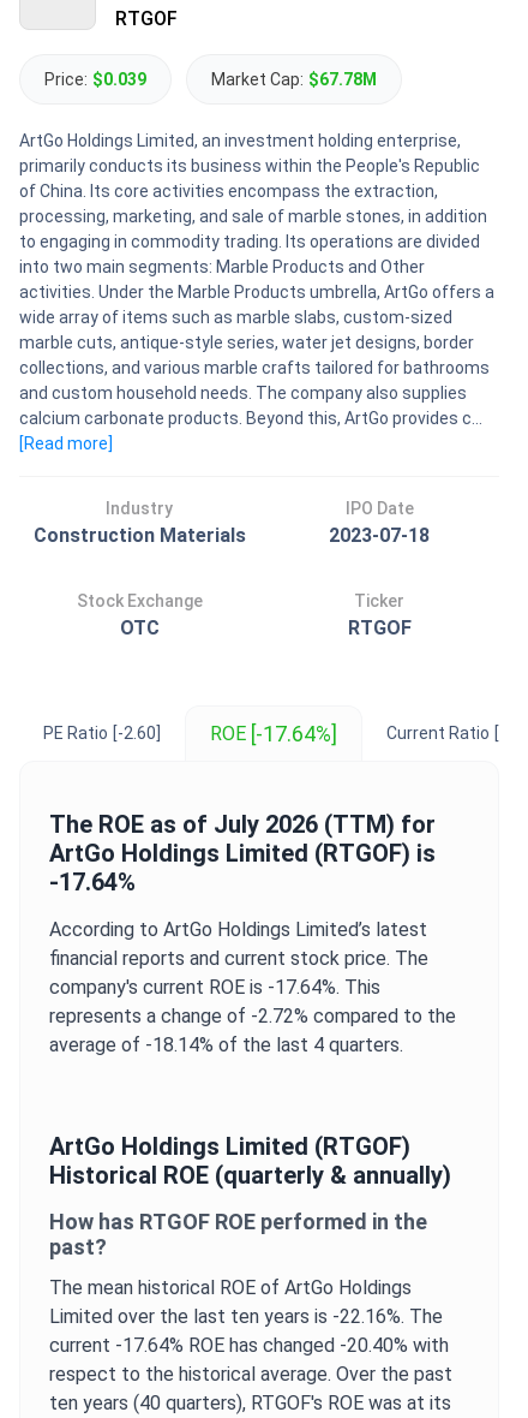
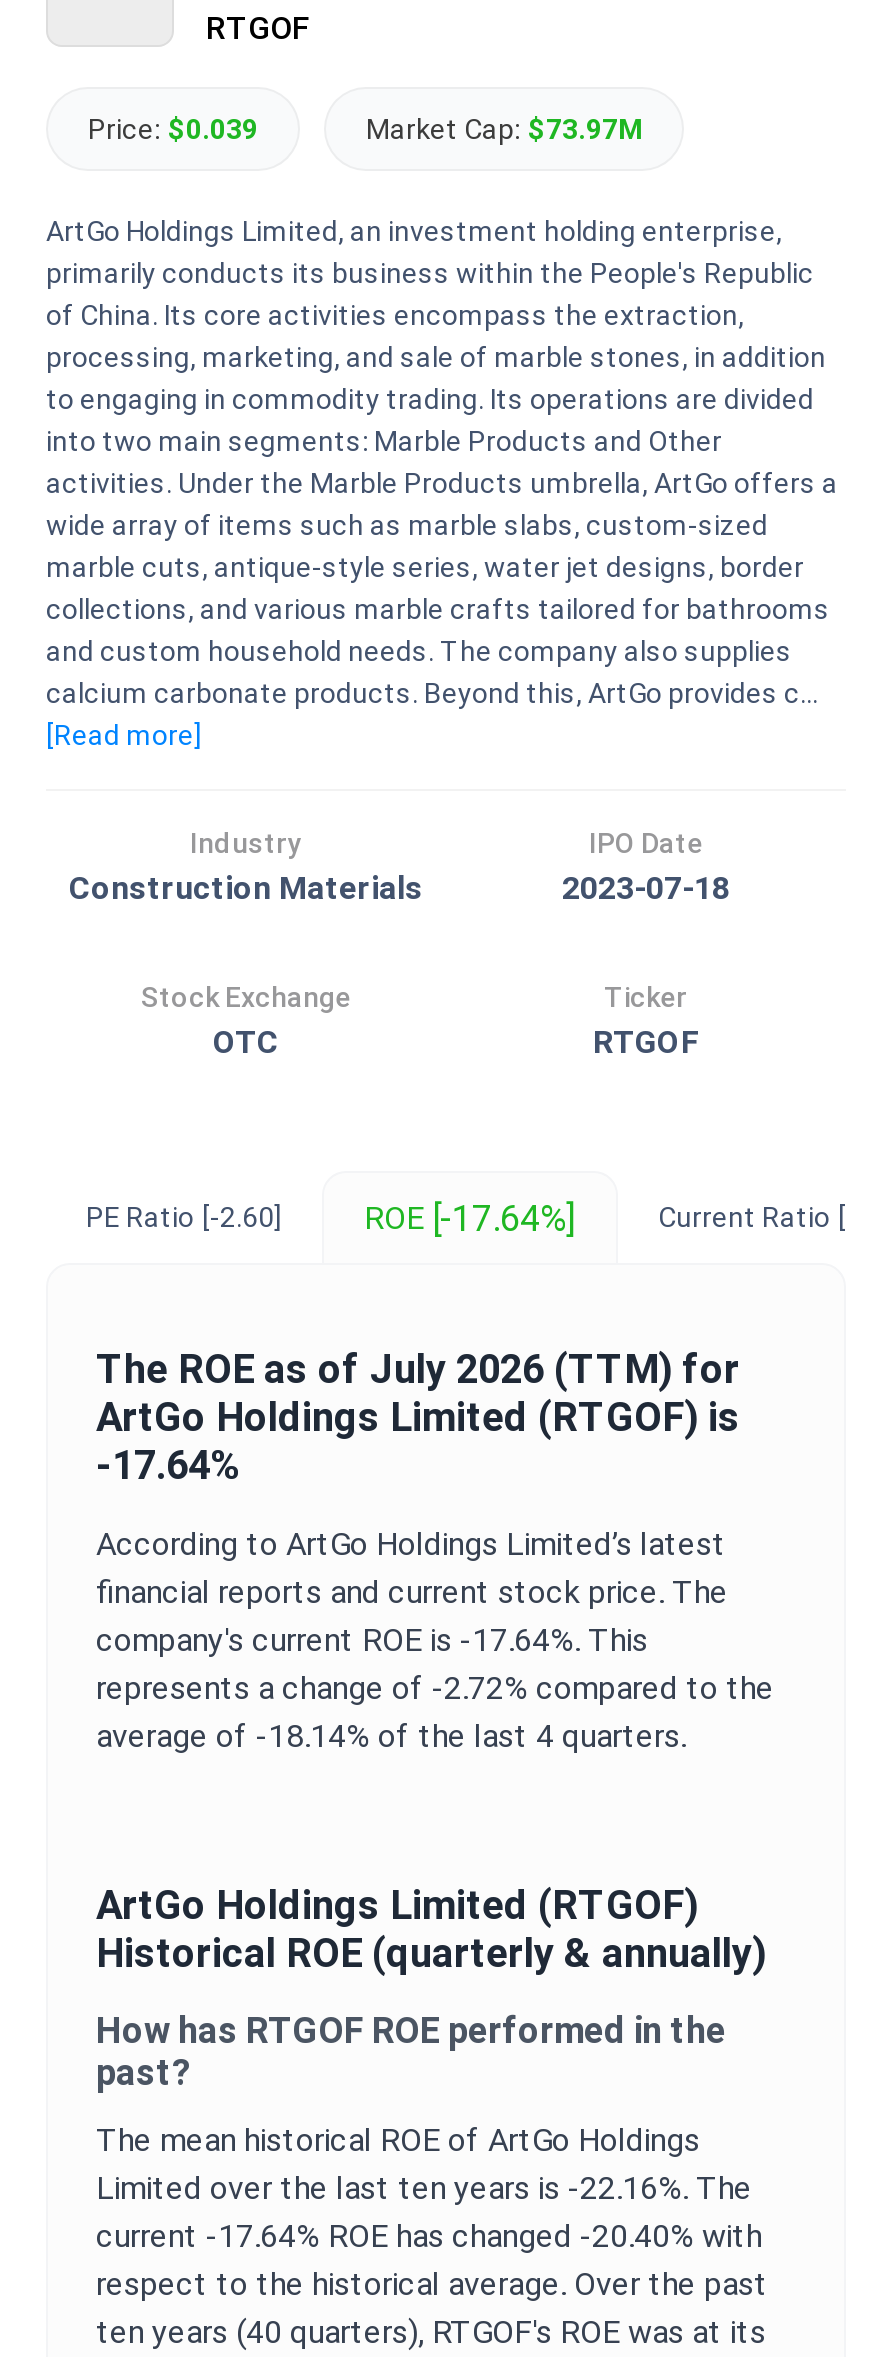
[211,70,377,89] Market Cap: $67.78M -> [366,113,642,145] Market Cap: $73.97M

